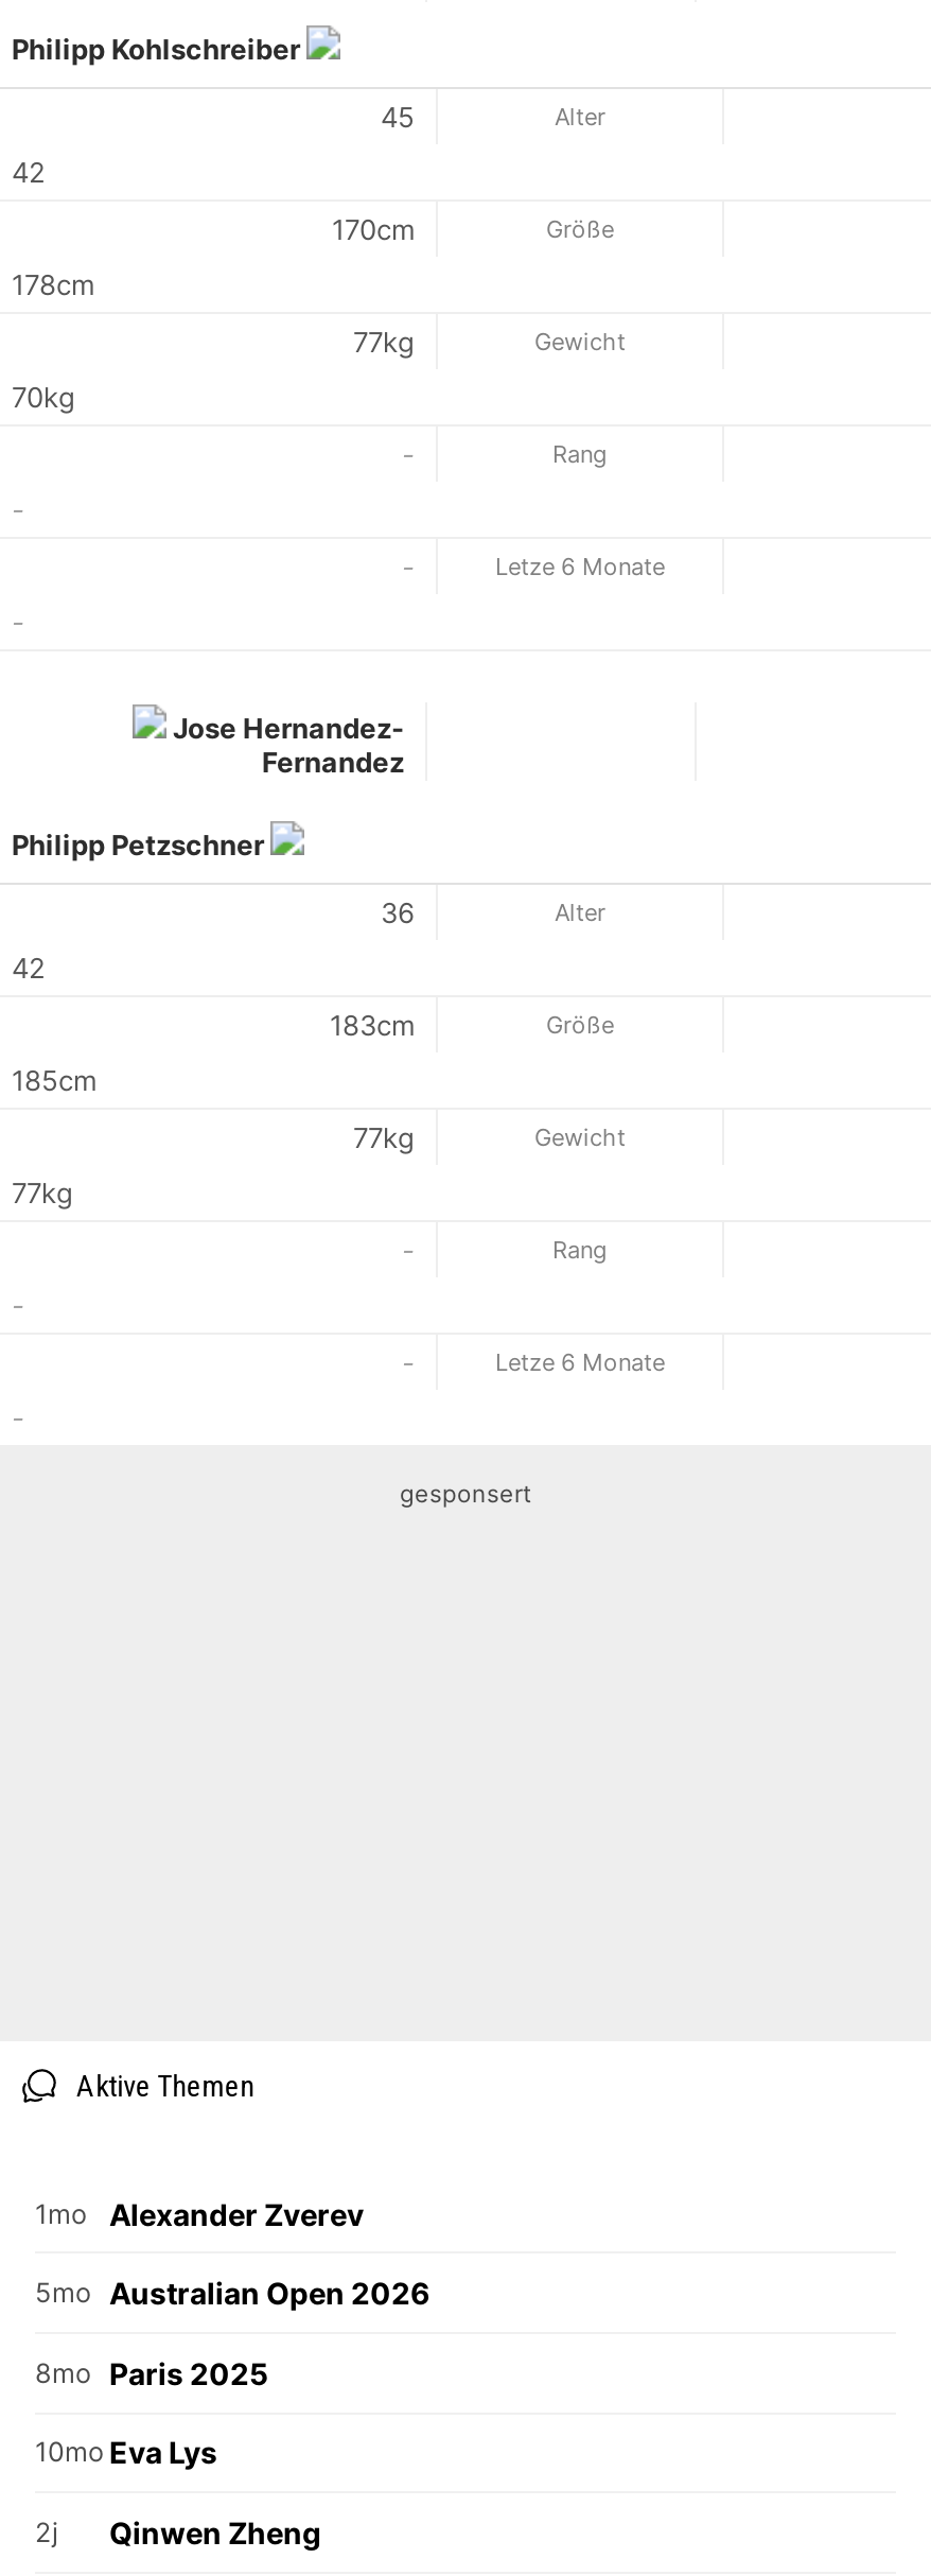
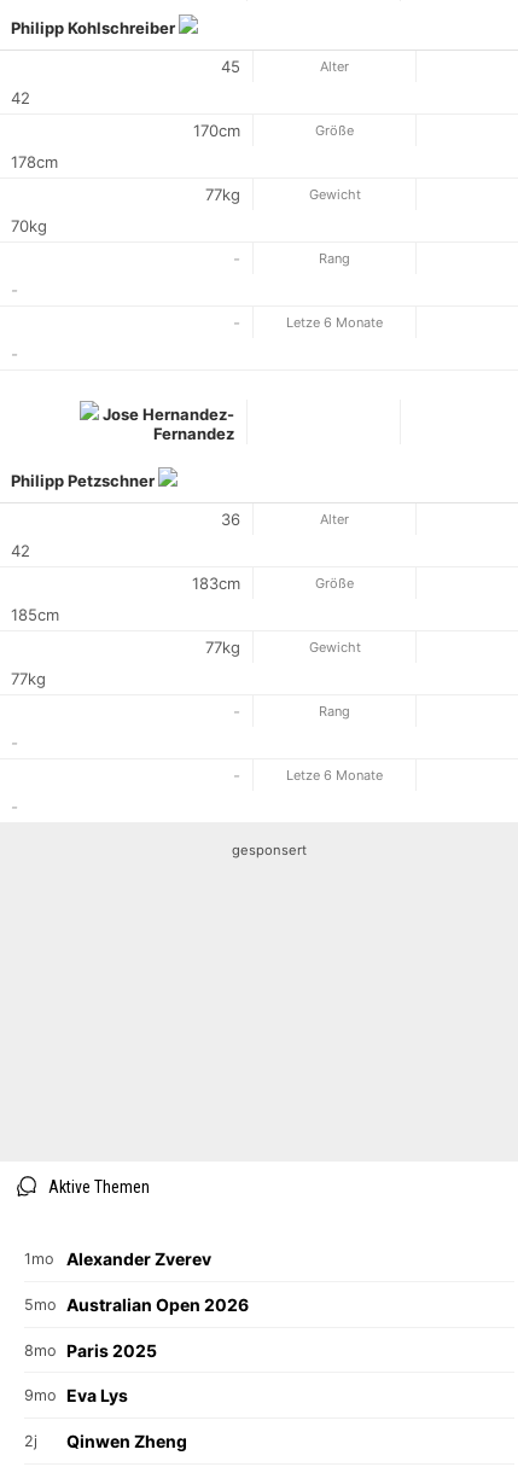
[35,2434,217,2470] 10mo Eva Lys -> [24,1385,128,1406] 9mo Eva Lys

